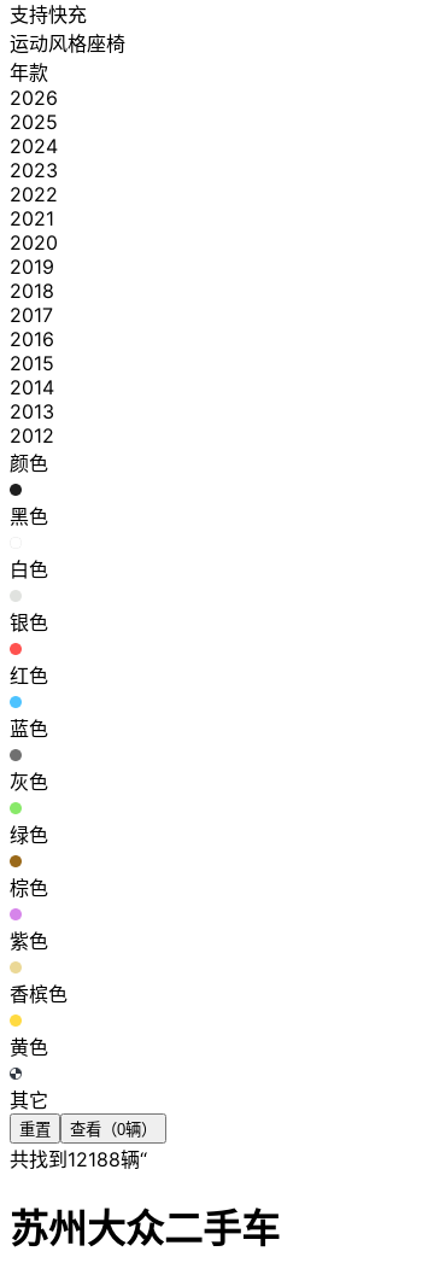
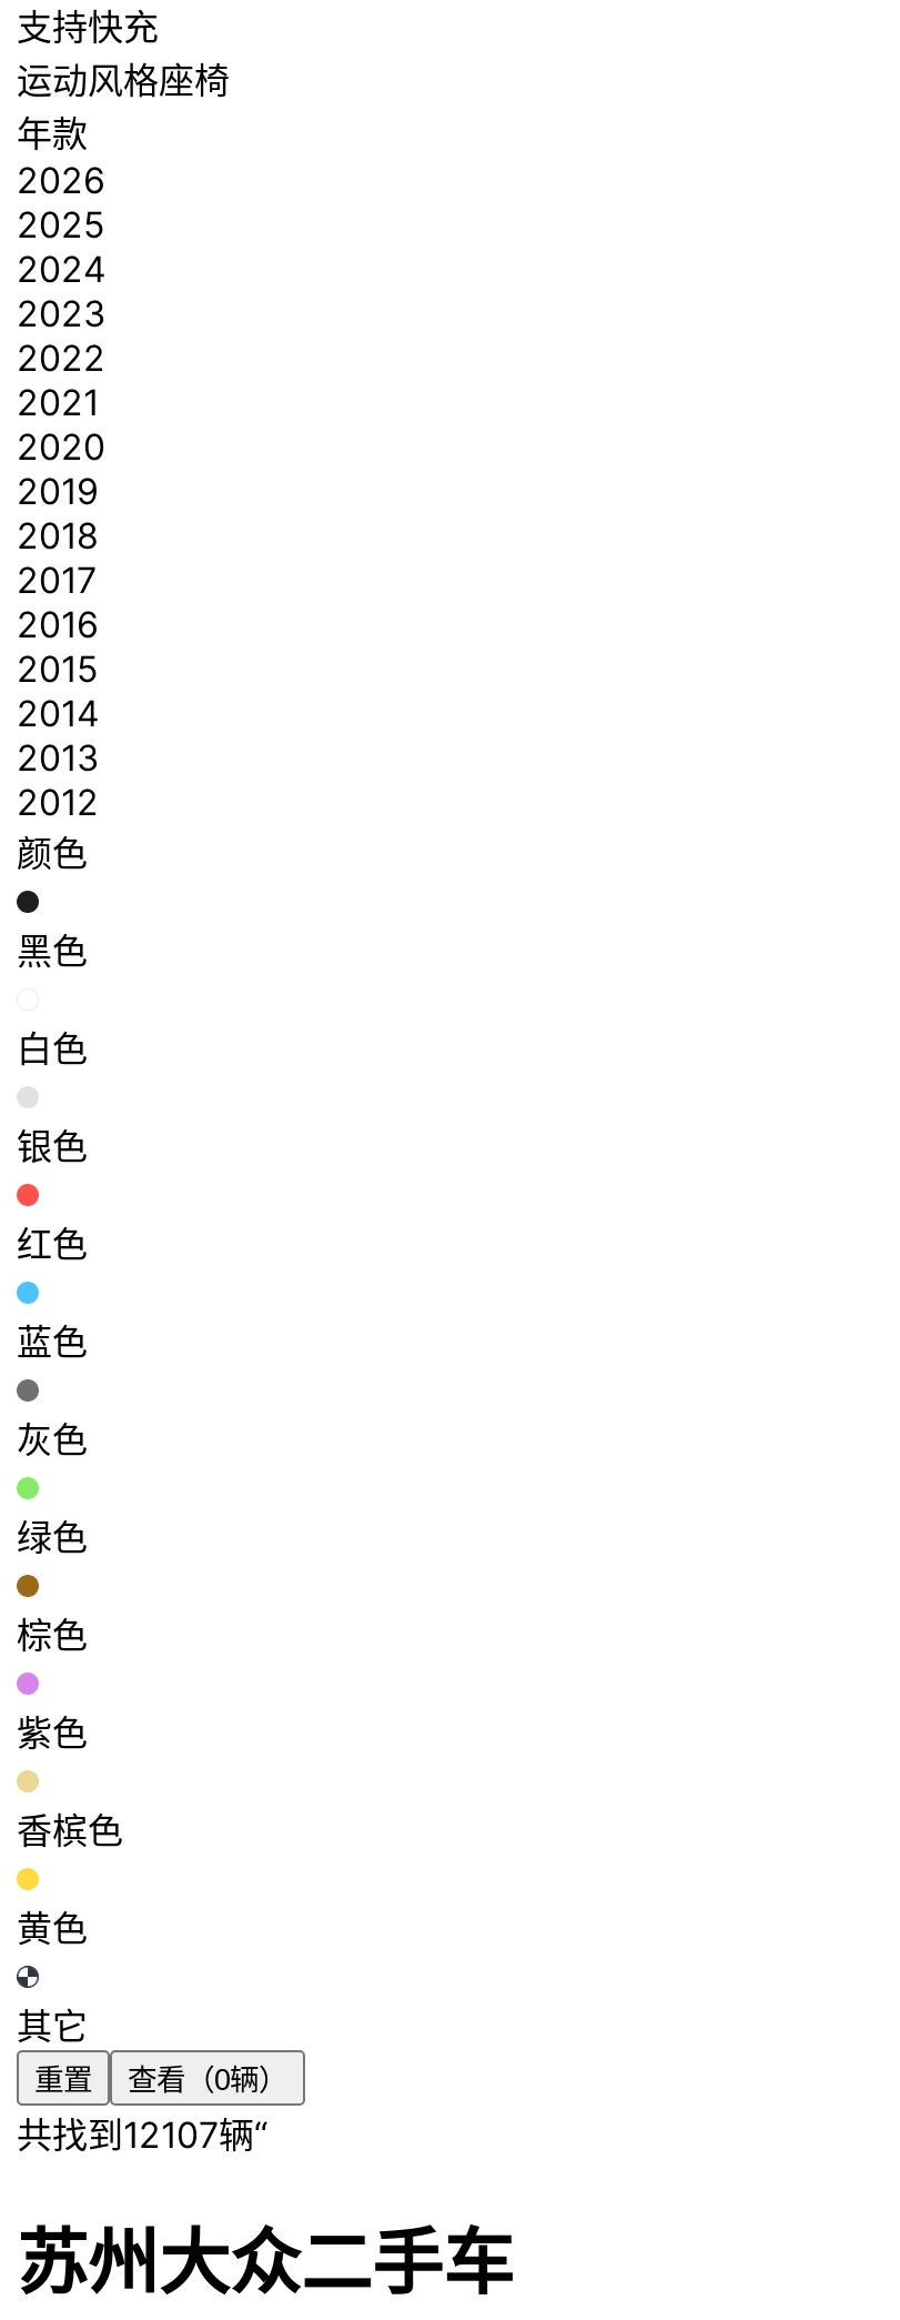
[10,1147,147,1171] 共找到12188辆“ -> [17,2112,267,2157] 共找到12107辆“

